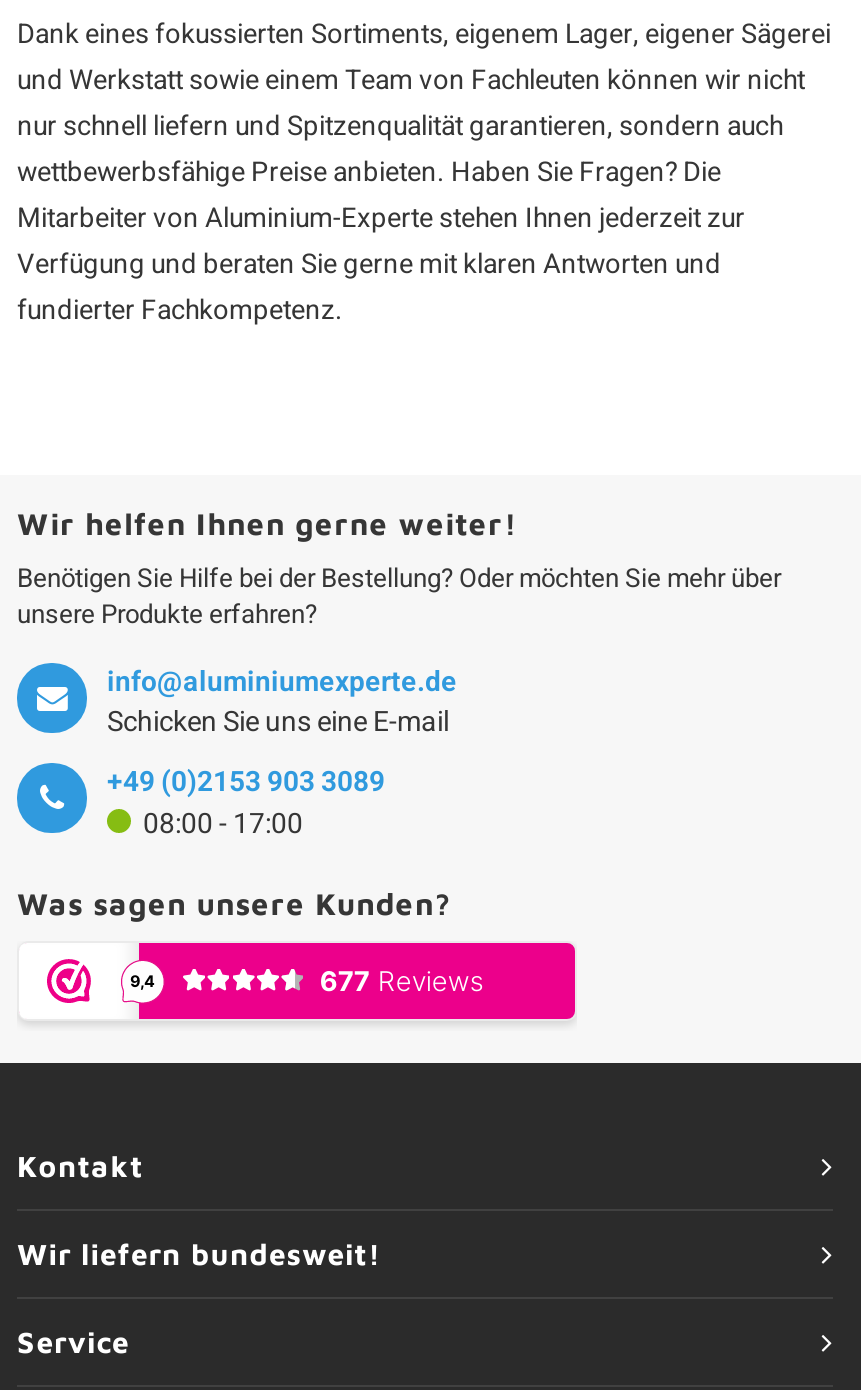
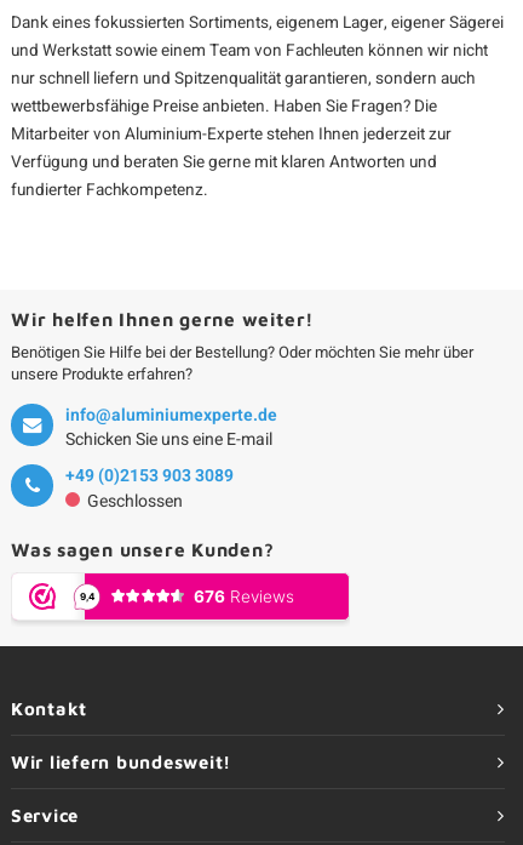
[143,803,303,845] 08:00 - 17:00 -> [87,488,183,514] Geschlossen

